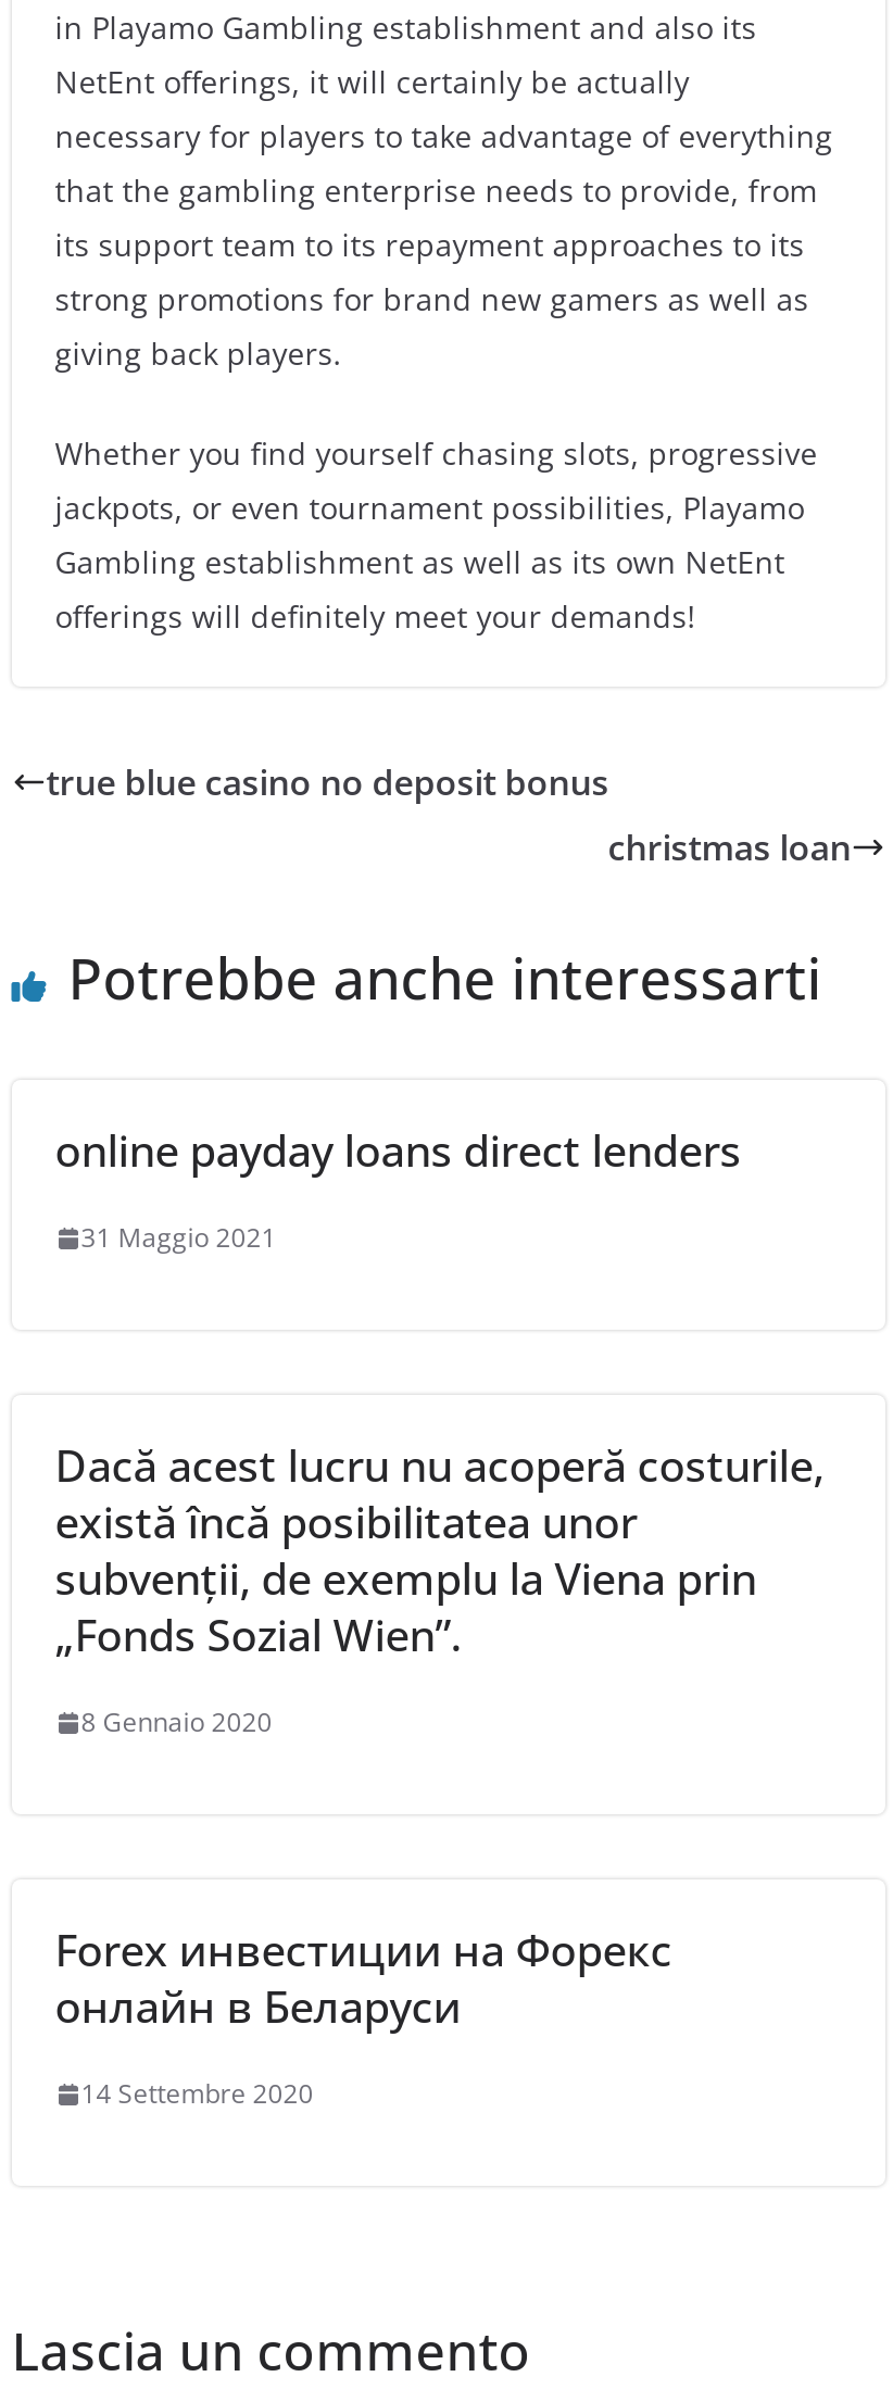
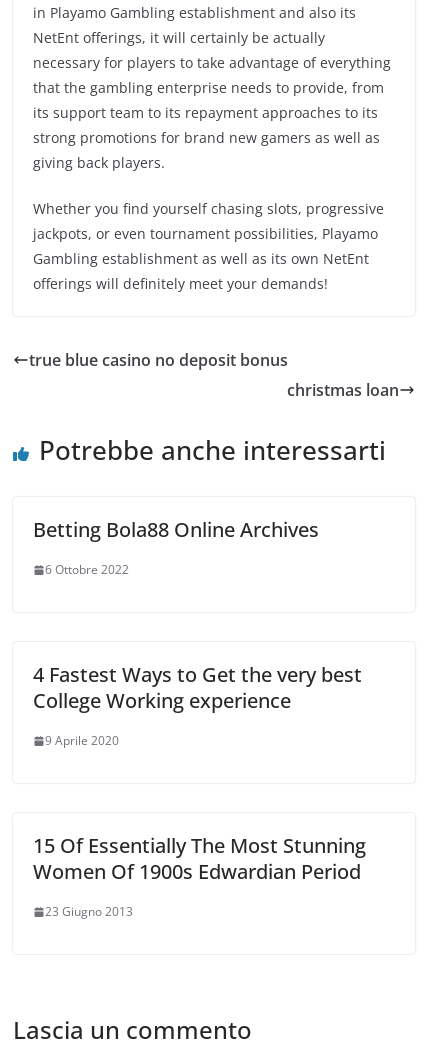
[55,1121,741,1180] online payday loans direct lenders -> [33,516,319,543] Betting Bola88 Online Archives
[81,1219,276,1256] 31 Maggio 2021 -> [45,561,129,578] 6 Ottobre 2022
[55,1436,824,1664] Dacă acest lucru nu acoperă costurile, | există încă posibilitatea unor | subvenții, de exemplu la Viena prin | „Fonds Sozial Wien”. -> [33,661,362,714] 4 Fastest Ways to Get the very best | College Working experience
[81,1703,272,1740] 8 Gennaio 2020 -> [45,732,119,749] 9 Aprile 2020
[55,1921,672,2036] Forex инвестиции на Форекс | онлайн в Беларуси -> [33,832,366,885] 15 Of Essentially The Most Stunning | Women Of 1900s Edwardian Period
[81,2075,313,2112] 14 Settembre 2020 -> [45,903,133,920] 23 Giugno 2013

